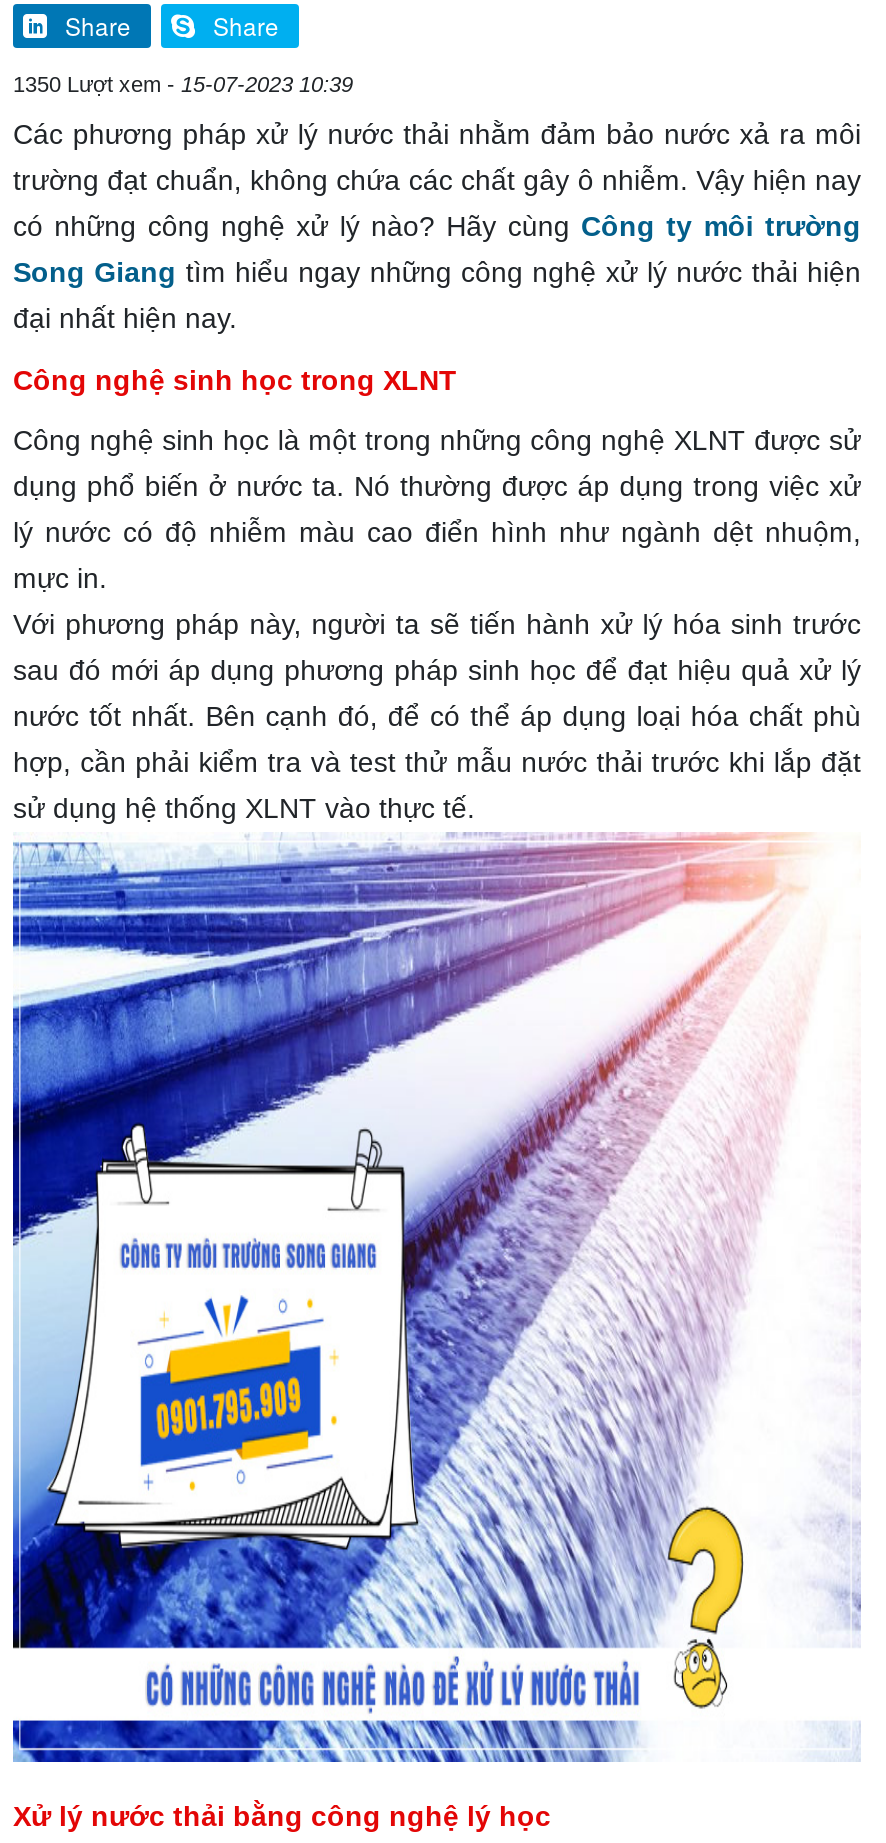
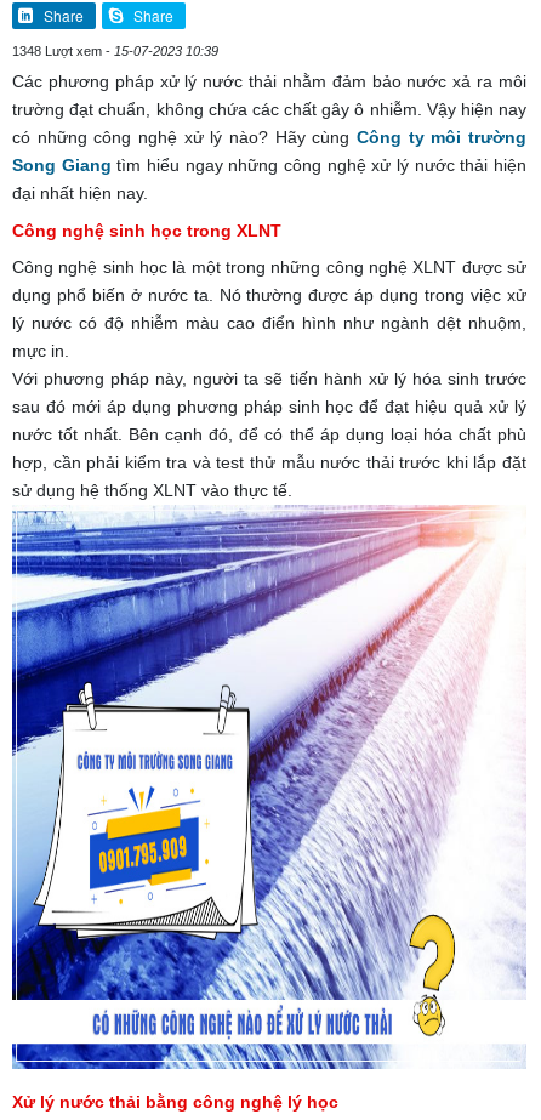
[13,71,353,95] 1350 Lượt xem - 15-07-2023 10:39 -> [12,43,218,58] 1348 Lượt xem - 15-07-2023 10:39

